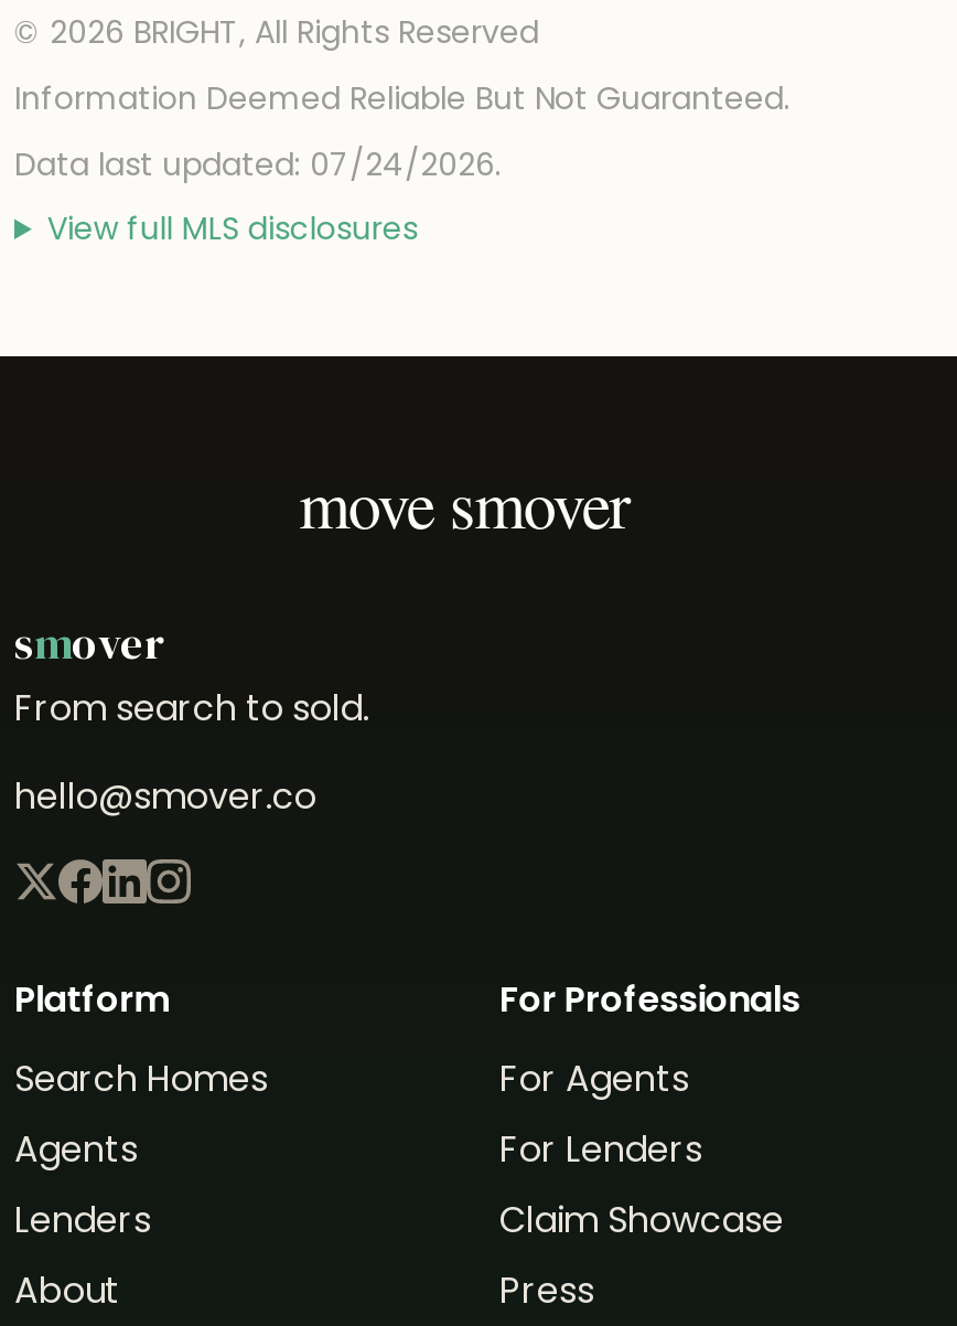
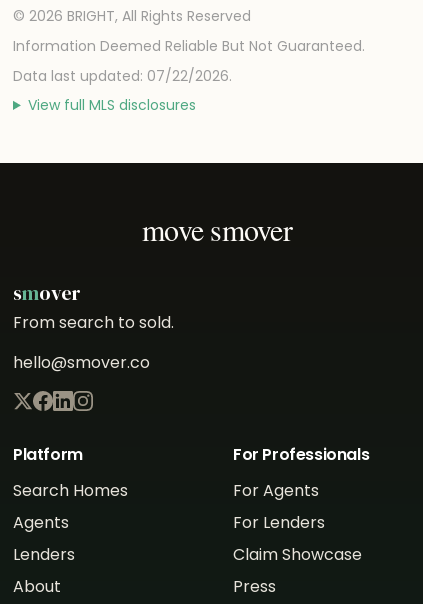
[14,142,502,186] Data last updated: 07/24/2026. -> [13,66,232,86] Data last updated: 07/22/2026.

